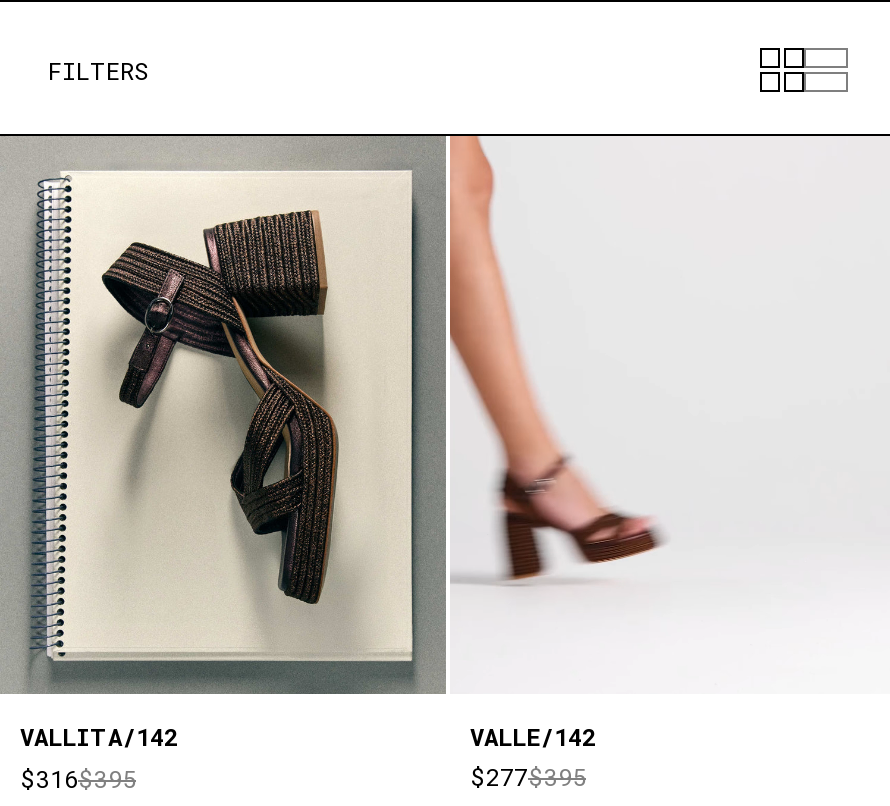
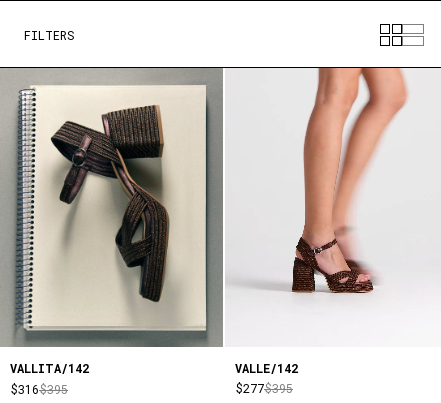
[450,134,814,588] [image] -> [224,67,408,295] [image]

